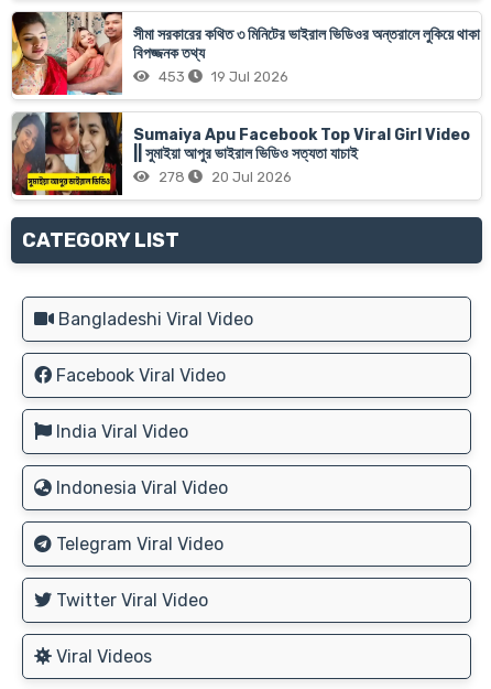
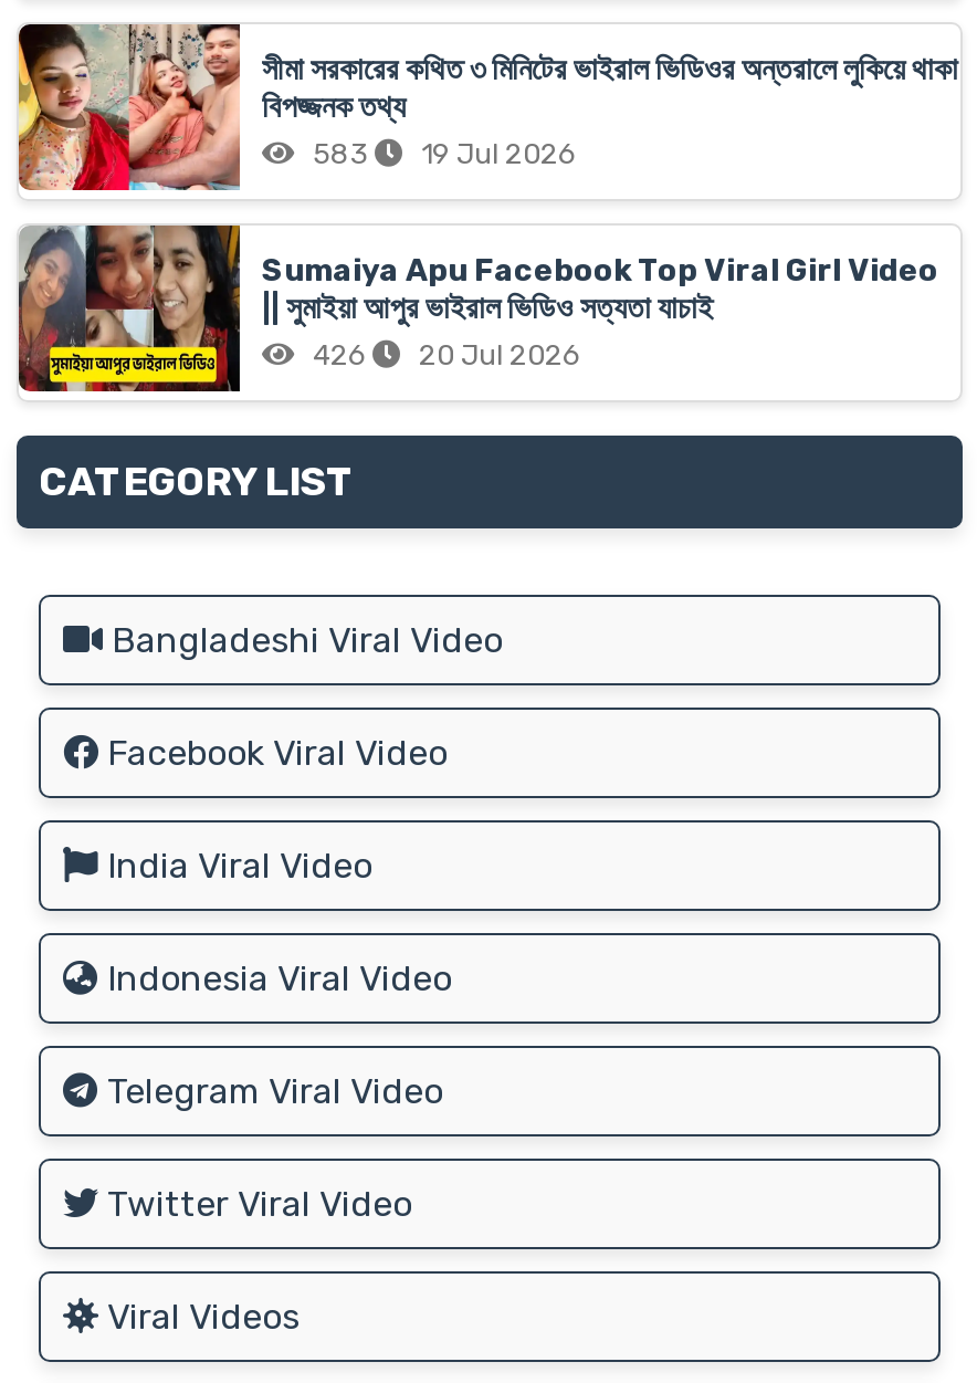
[155,68,288,85] 453 19 Jul 2026 -> [306,137,576,170] 583 19 Jul 2026
[155,169,292,185] 278 20 Jul 2026 -> [306,339,580,372] 426 20 Jul 2026

